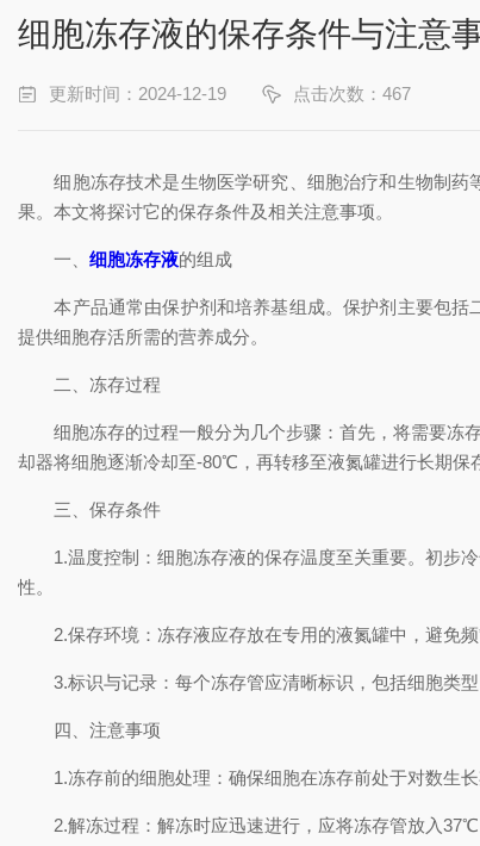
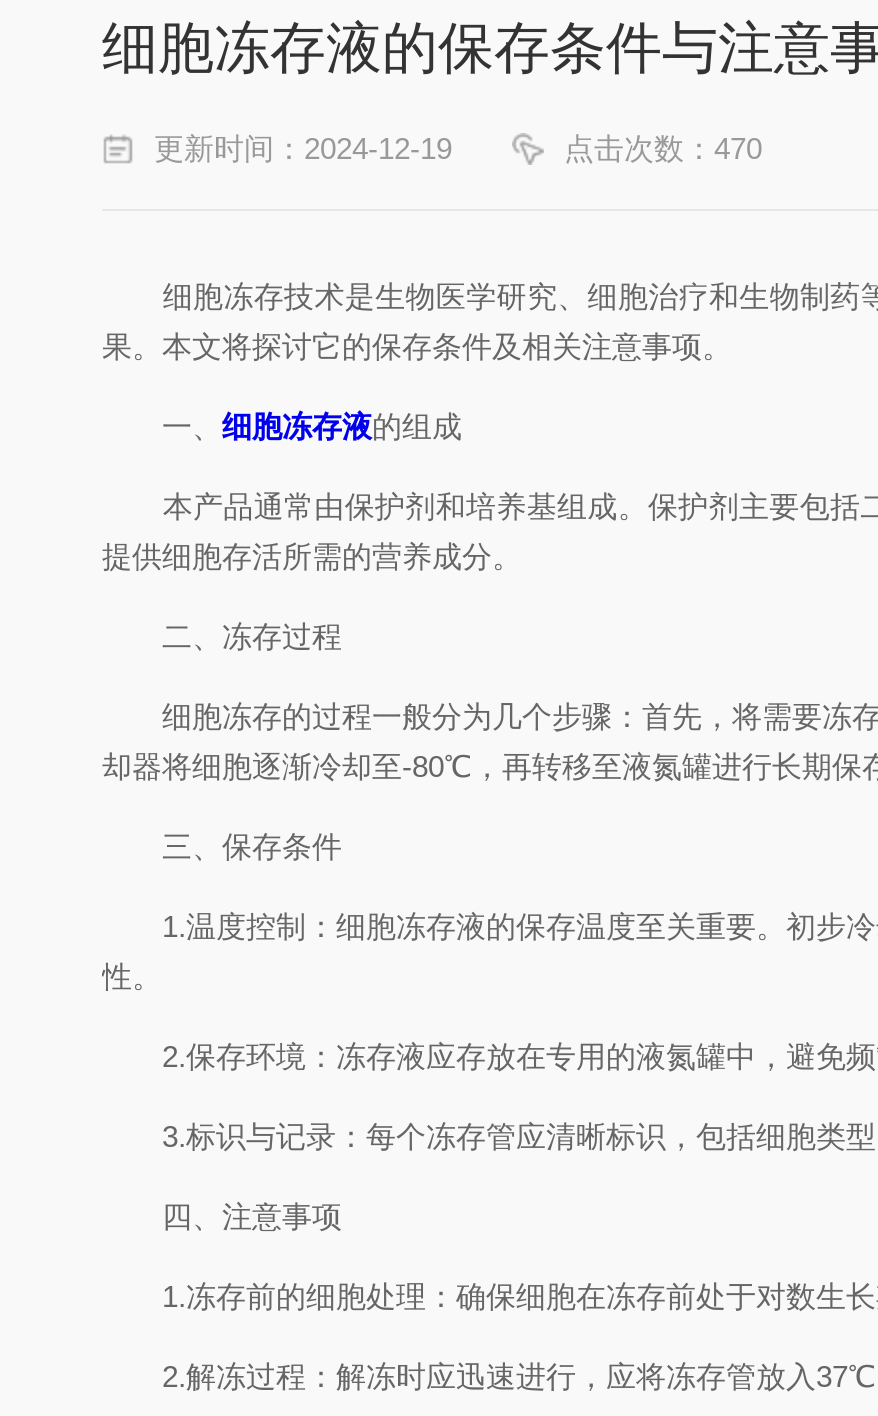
[293,83,411,104] 点击次数：467 -> [564,131,762,165] 点击次数：470

